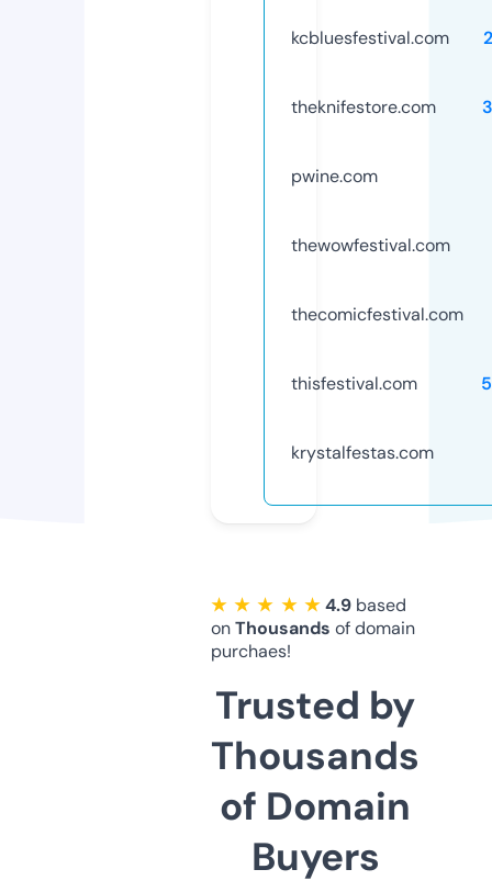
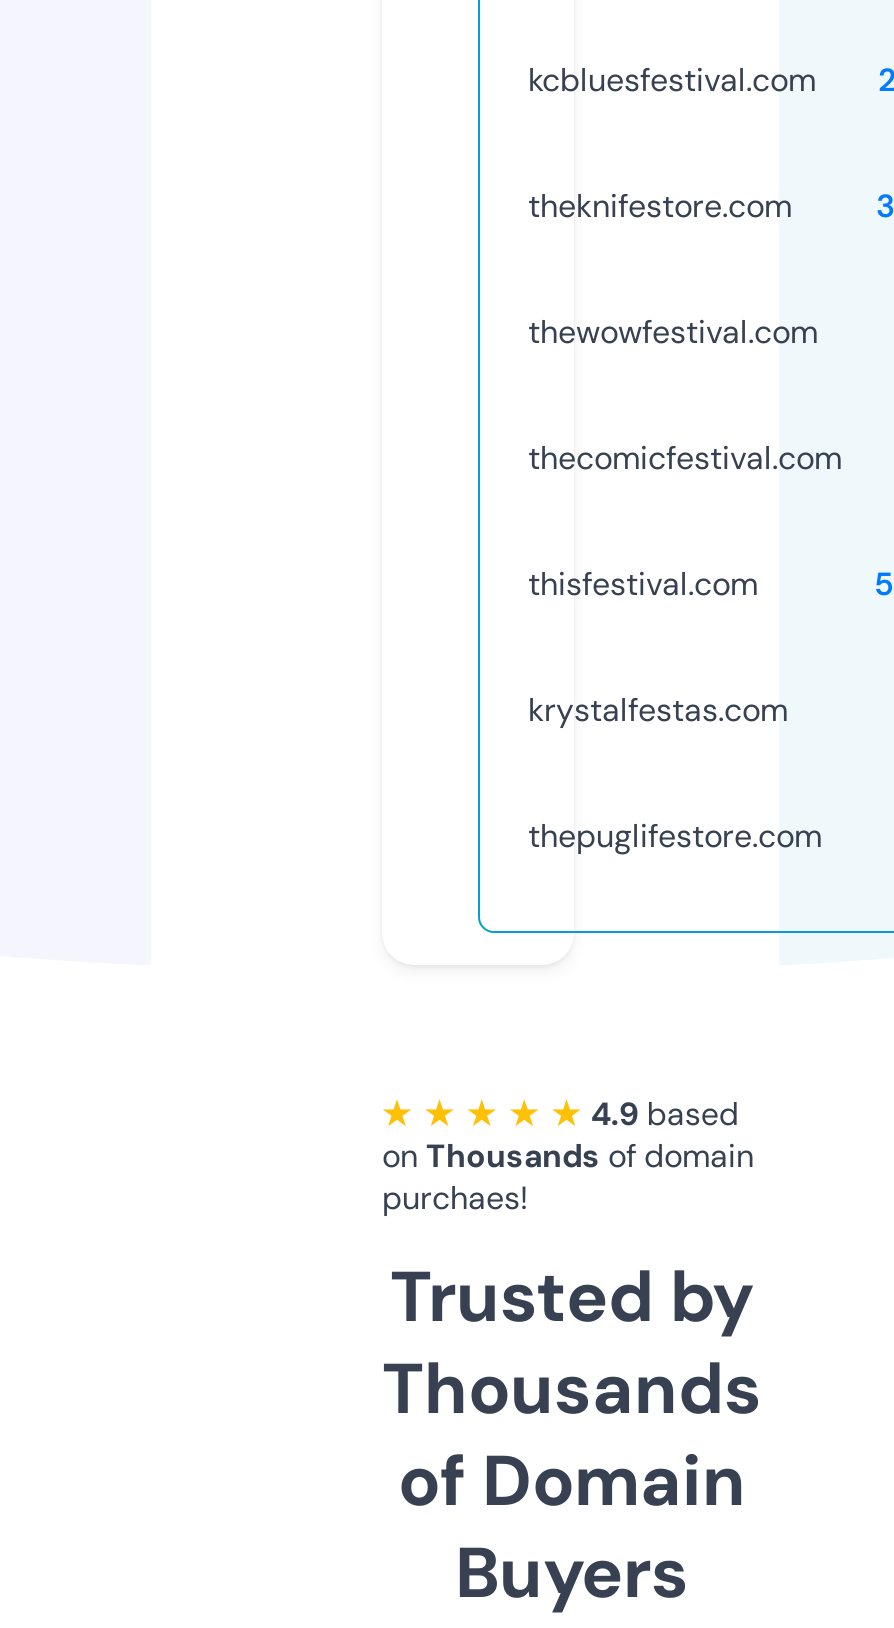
[291,164,378,187] pwine.com -> none
moved [291,233,463,464] -> [528,311,842,731]: thewowfestival.com | thecomicfestival.com | thisfestival.com | krystalfestas.com
none -> [528,815,822,857] thepuglifestore.com

